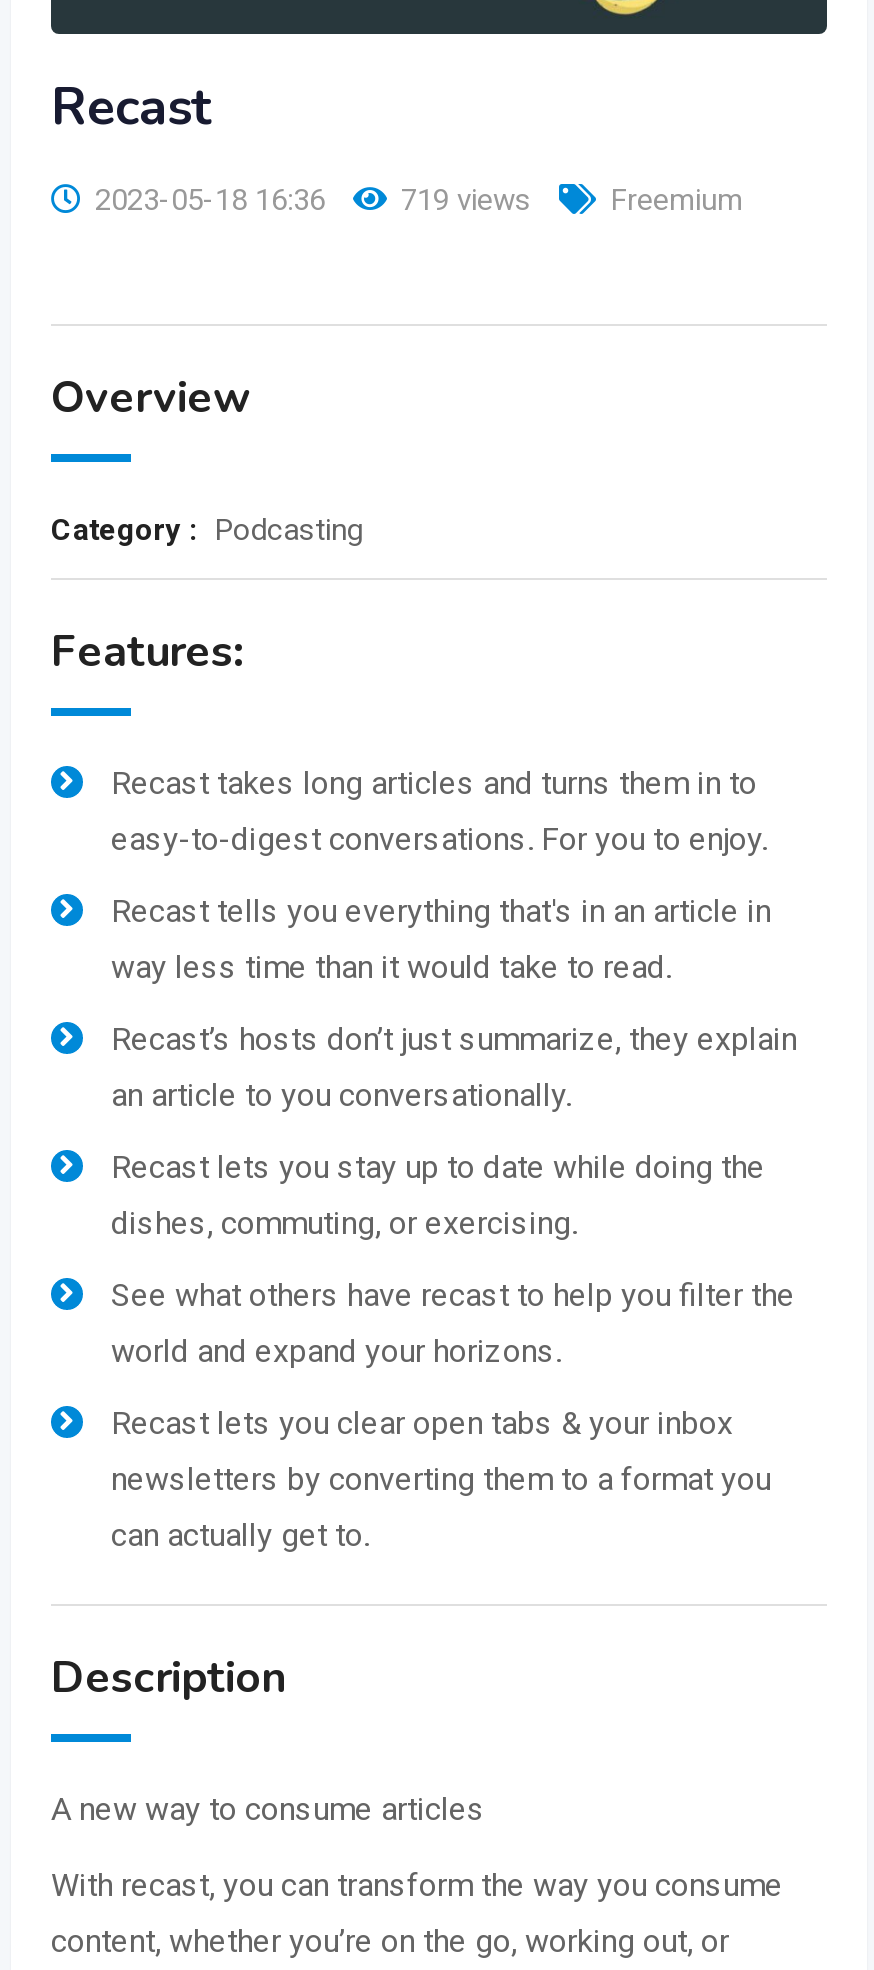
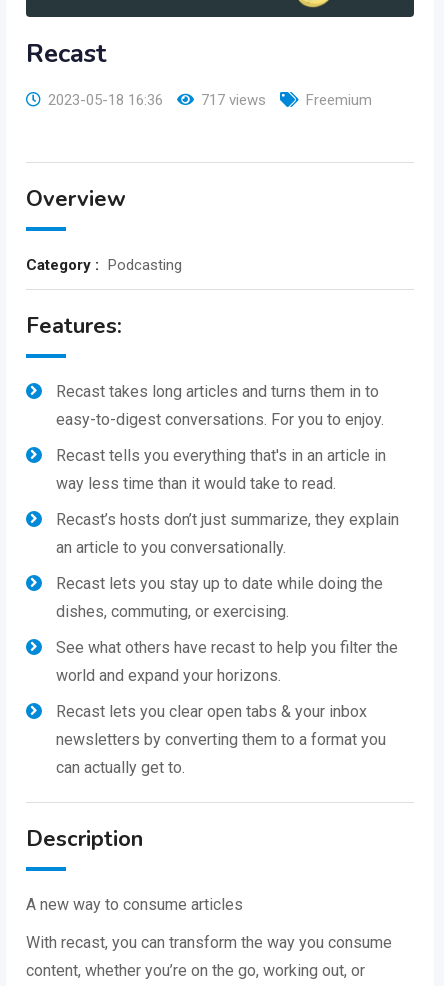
[401,181,531,217] 719 views -> [201,90,266,108] 717 views

